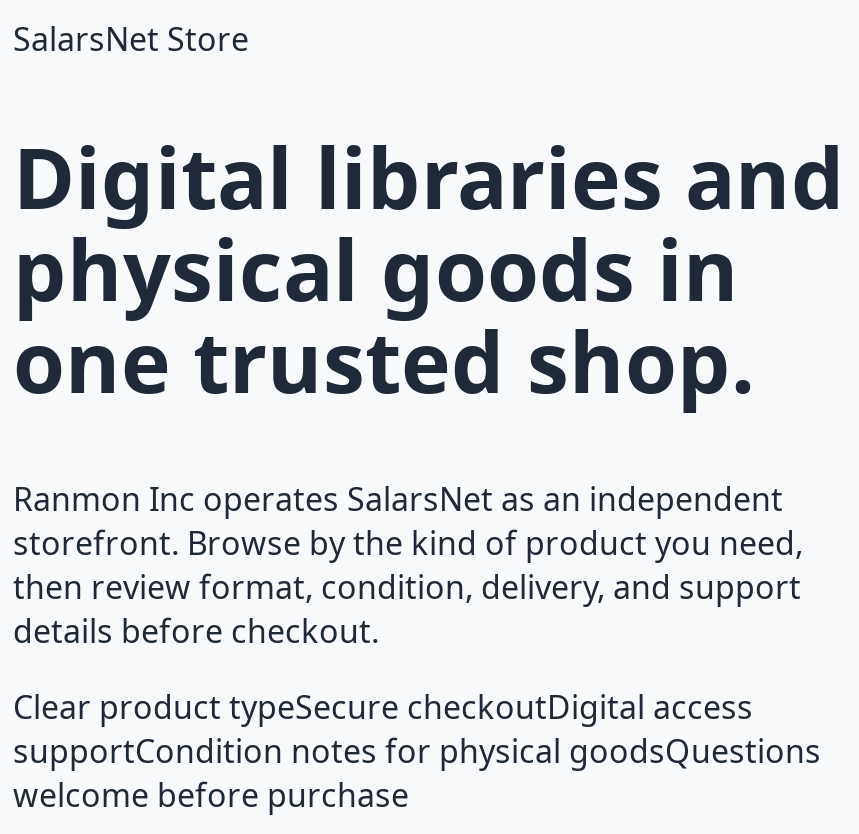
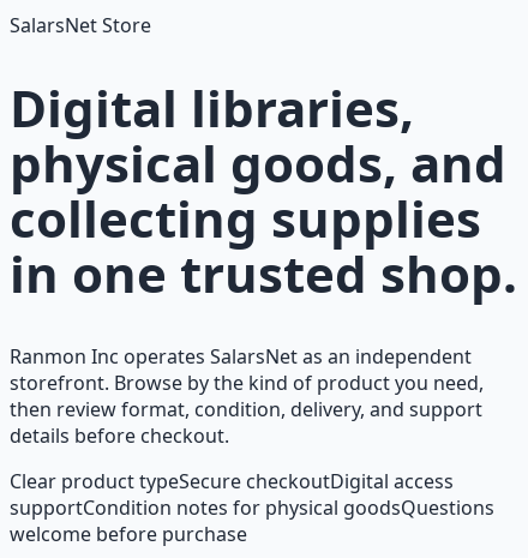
[13,119,845,417] Digital libraries and | physical goods in | one trusted shop. -> [10,73,517,307] Digital libraries, | physical goods, and | collecting supplies | in one trusted shop.

